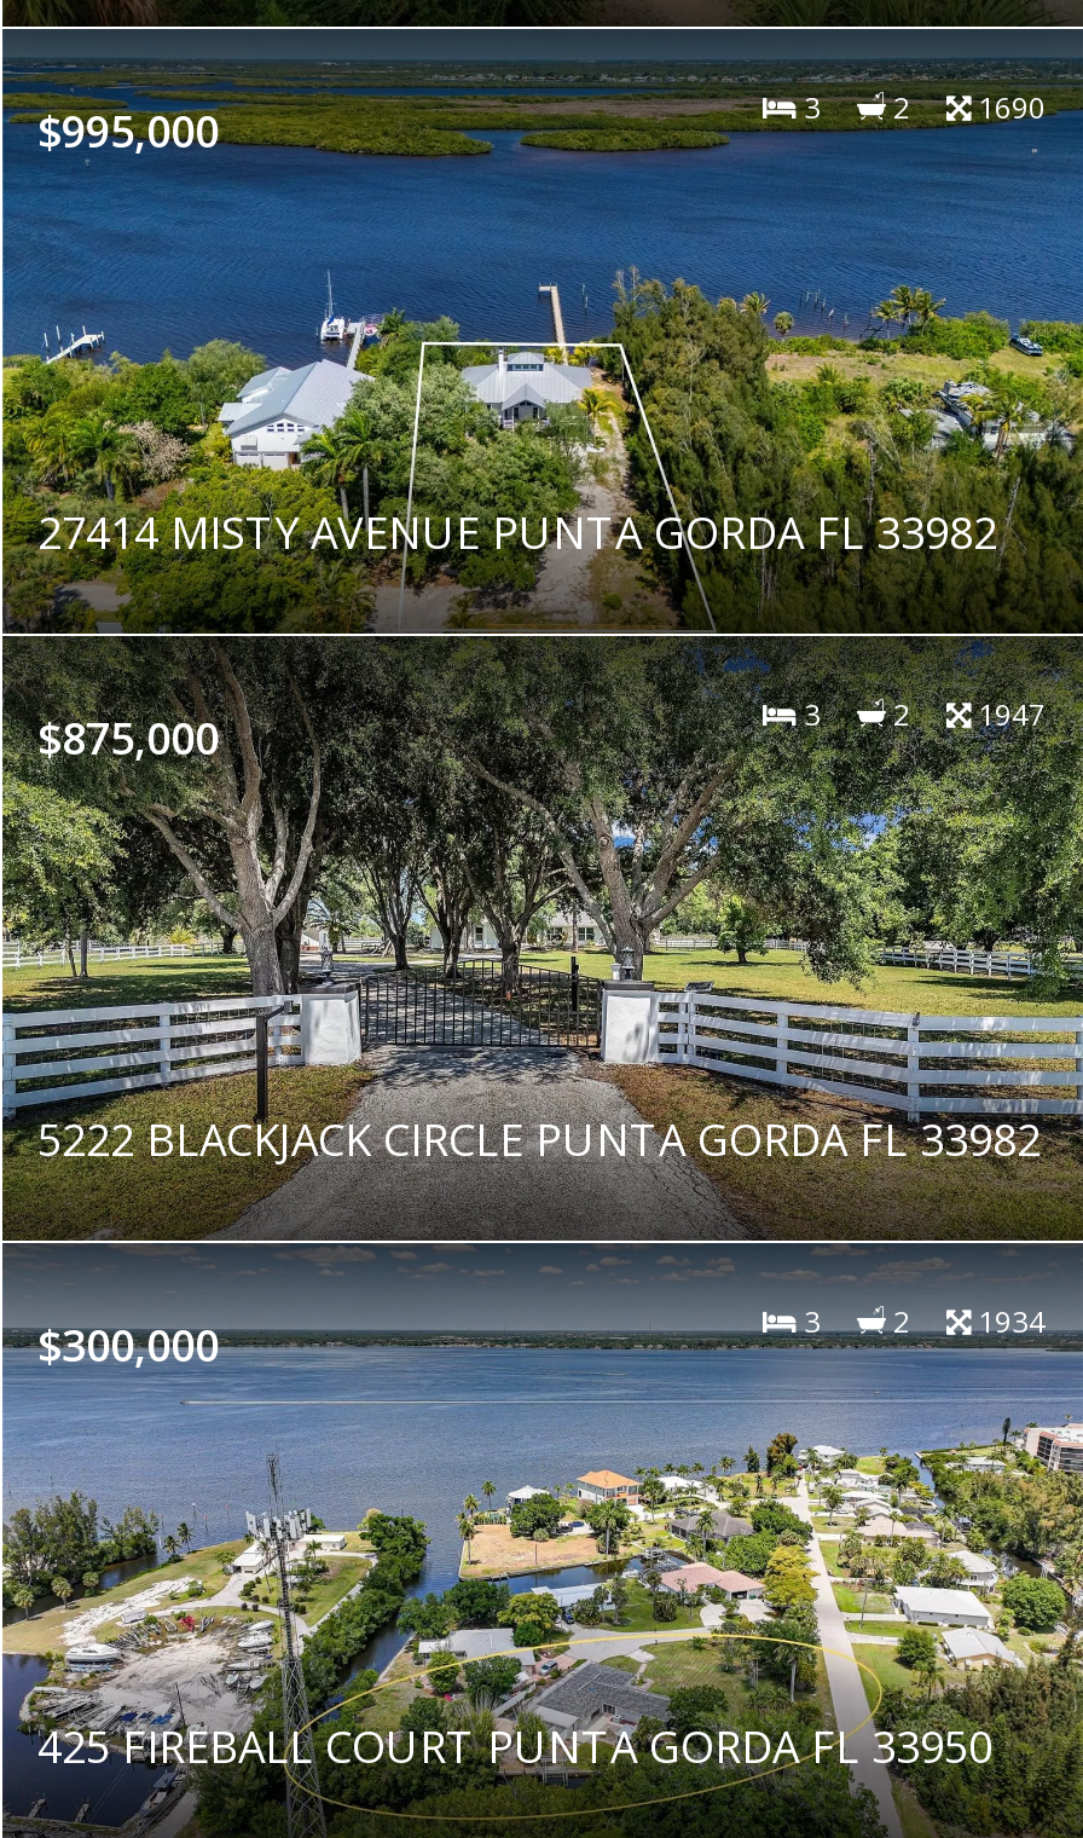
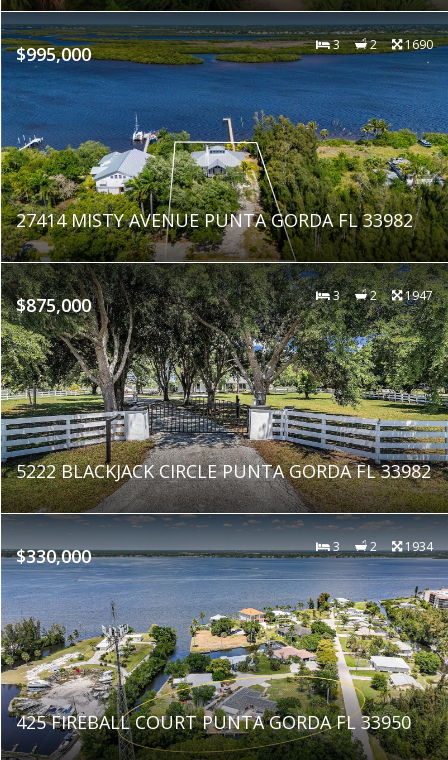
[37,1314,219,1372] $300,000 -> [15,543,90,567] $330,000

